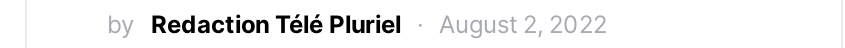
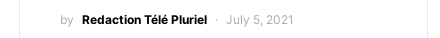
[439,9,607,39] August 2, 2022 -> [226,12,294,27] July 5, 2021

